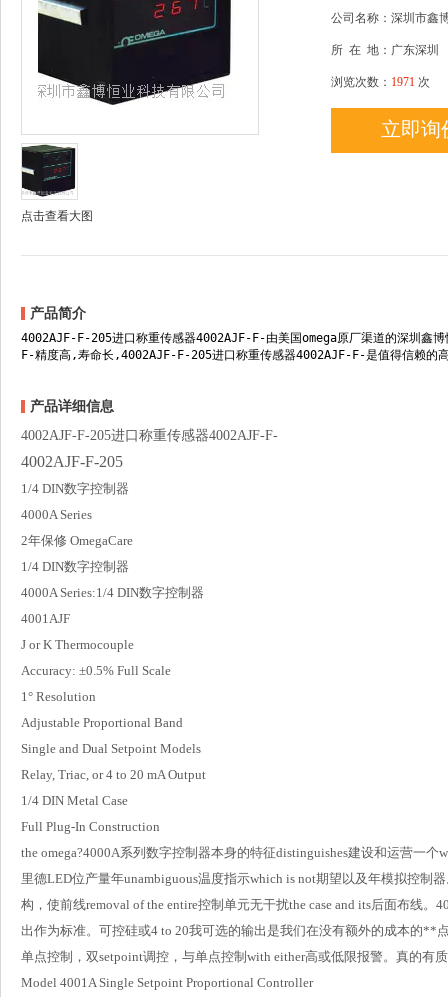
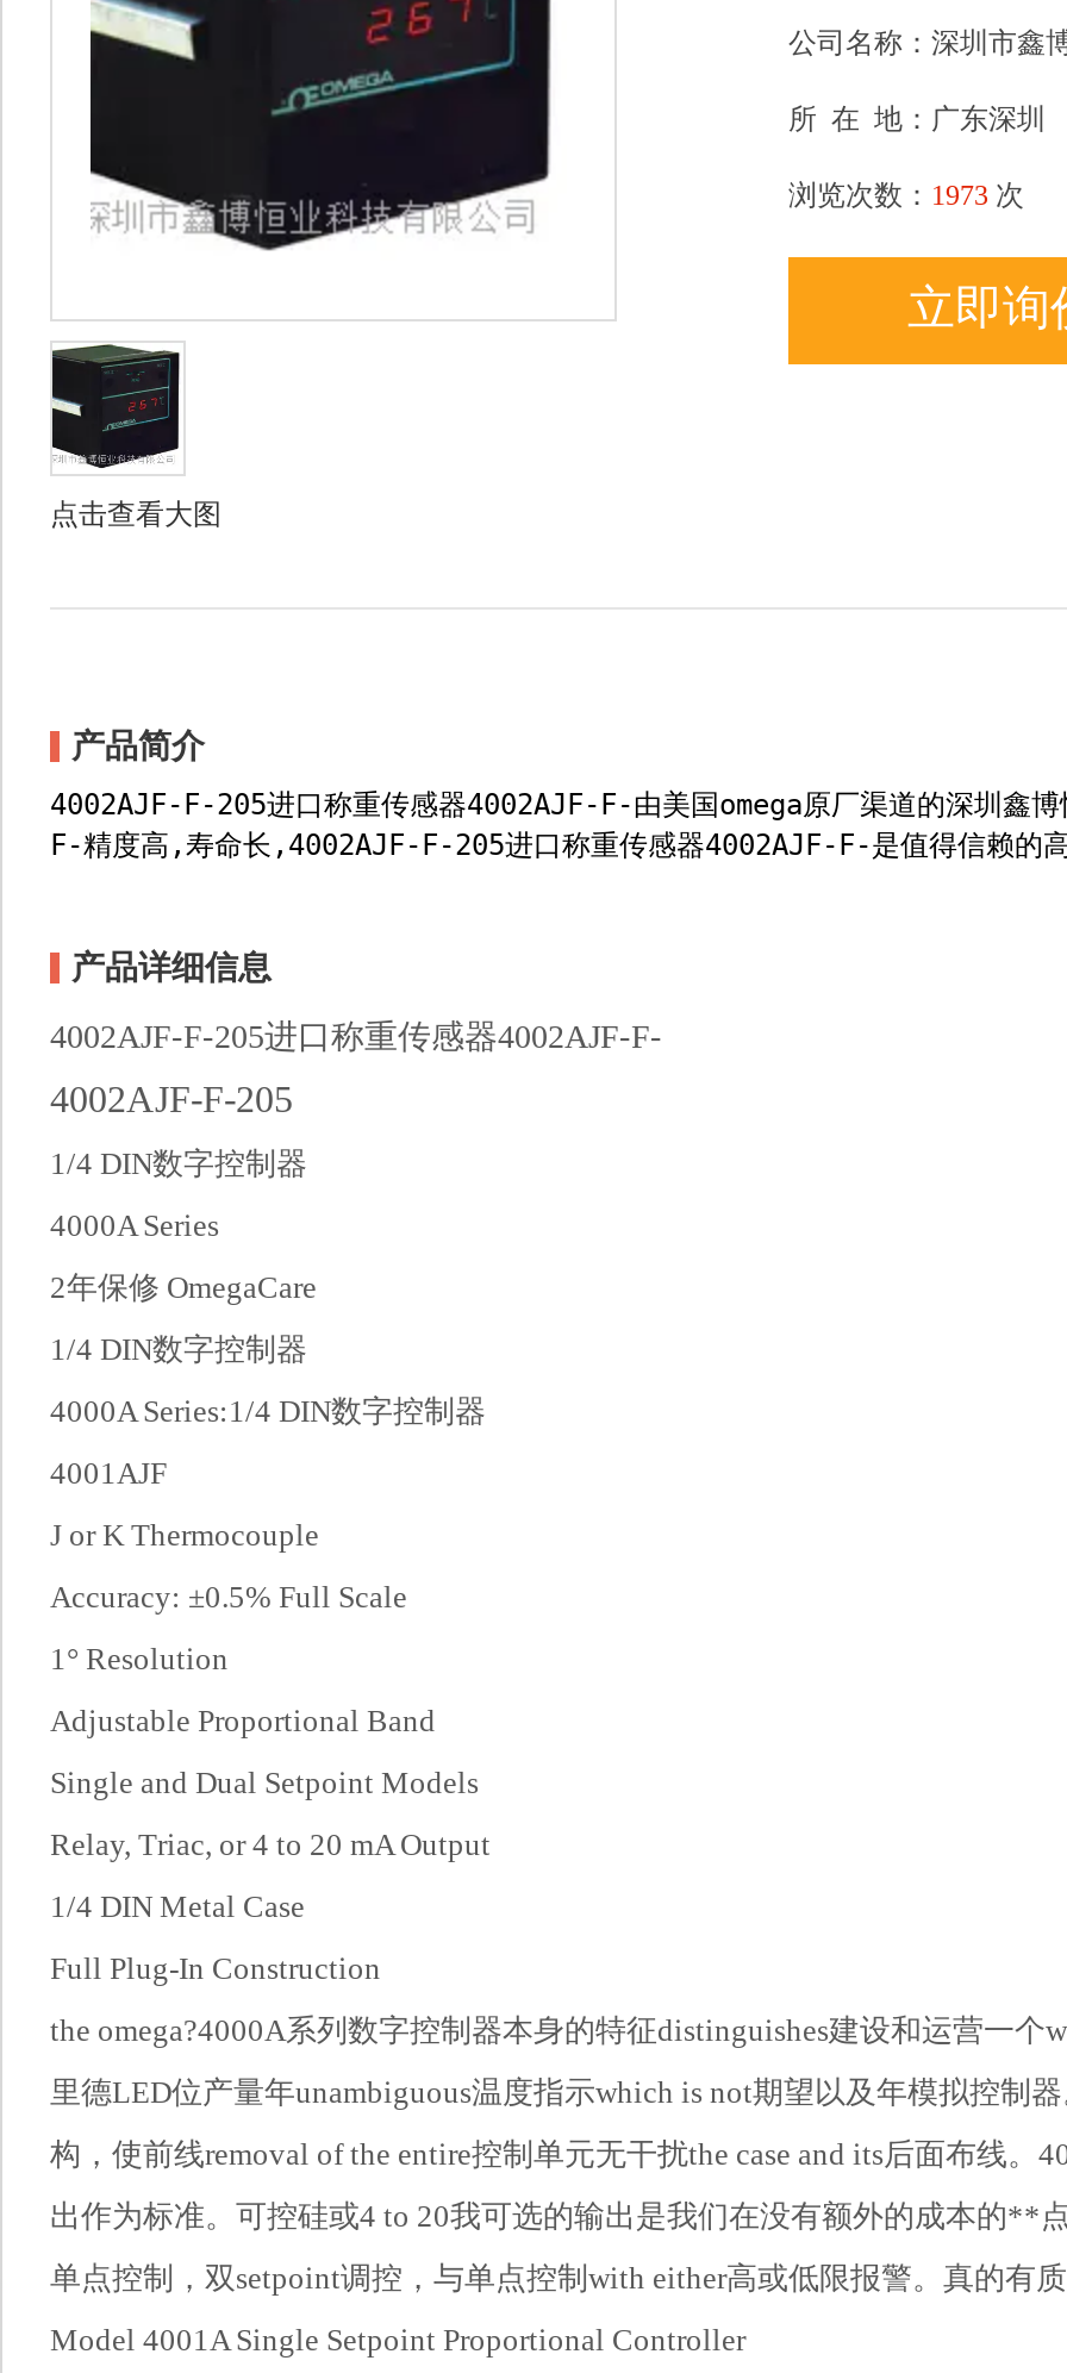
[331,75,430,89] 浏览次数：1971次 -> [788,179,1024,212] 浏览次数：1973次

